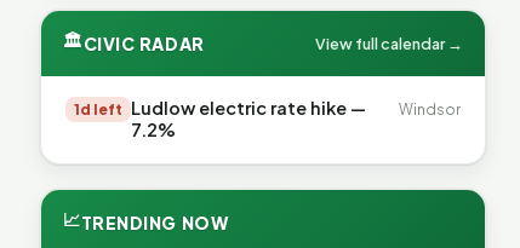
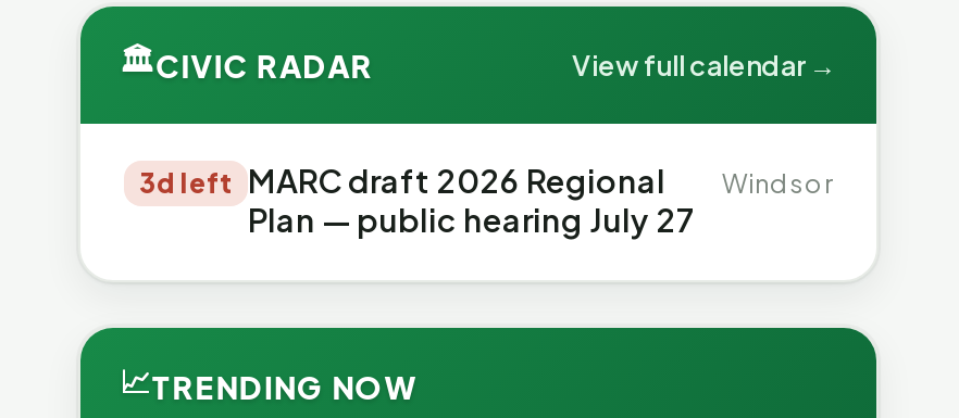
[74,97,366,140] 1d left Ludlow electric rate hike — | 7.2% -> [139,161,696,239] 3d left MARC draft 2026 Regional | Plan — public hearing July 27

